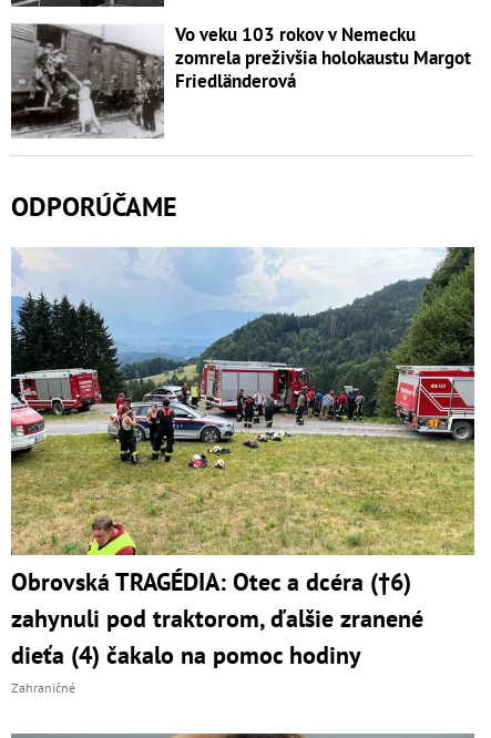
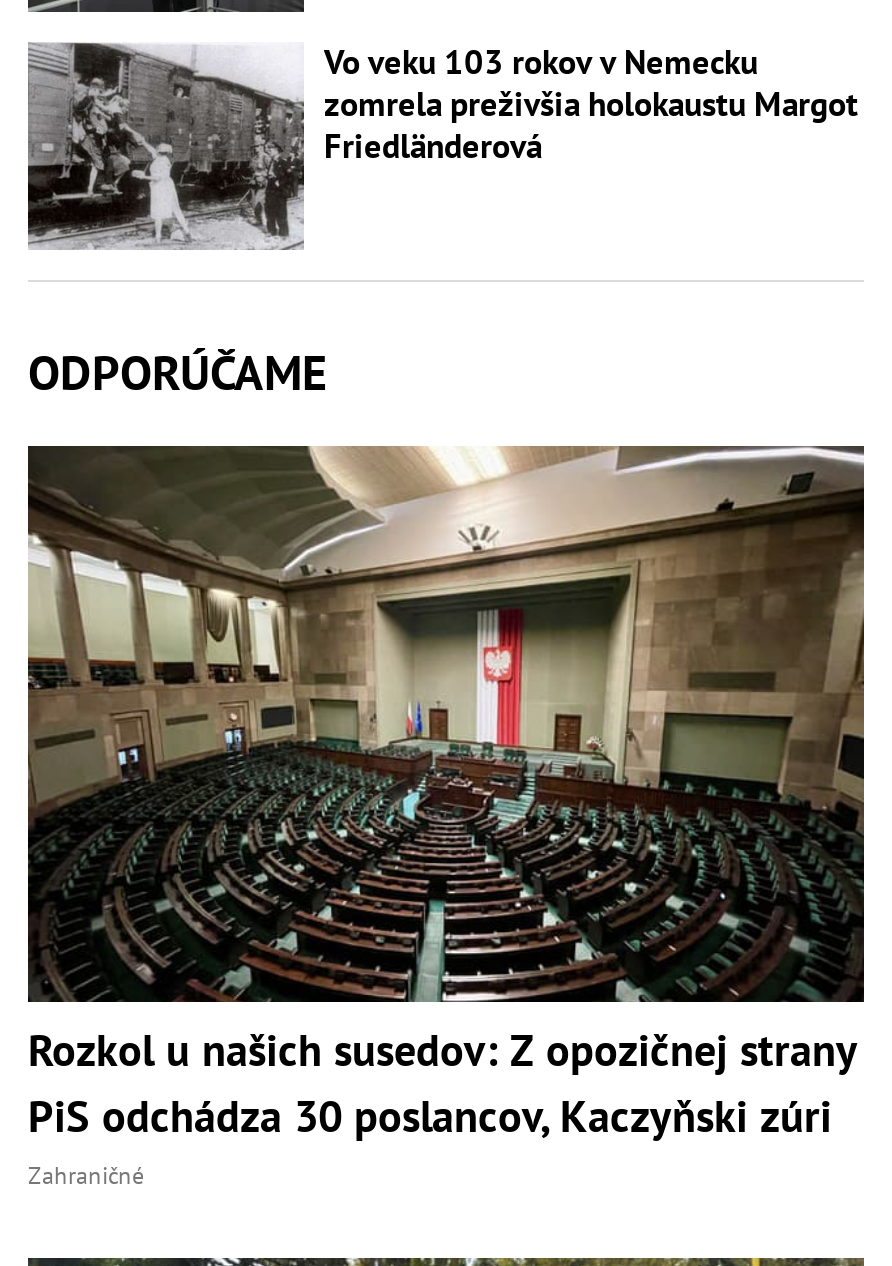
[10,247,475,671] [image] | Obrovská TRAGÉDIA: Otec a dcéra (†6) | zahynuli pod traktorom, ďalšie zranené | dieťa (4) čakalo na pomoc hodiny -> [26,444,866,1144] [image] | Rozkol u našich susedov: Z opozičnej strany | PiS odchádza 30 poslancov, Kaczyňski zúri

